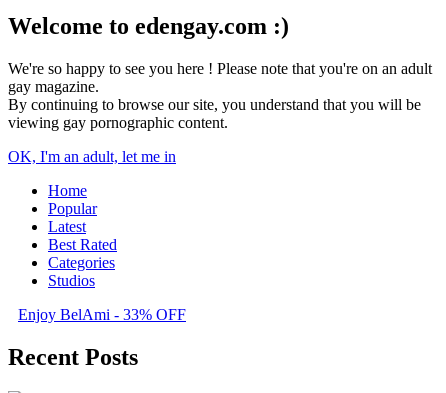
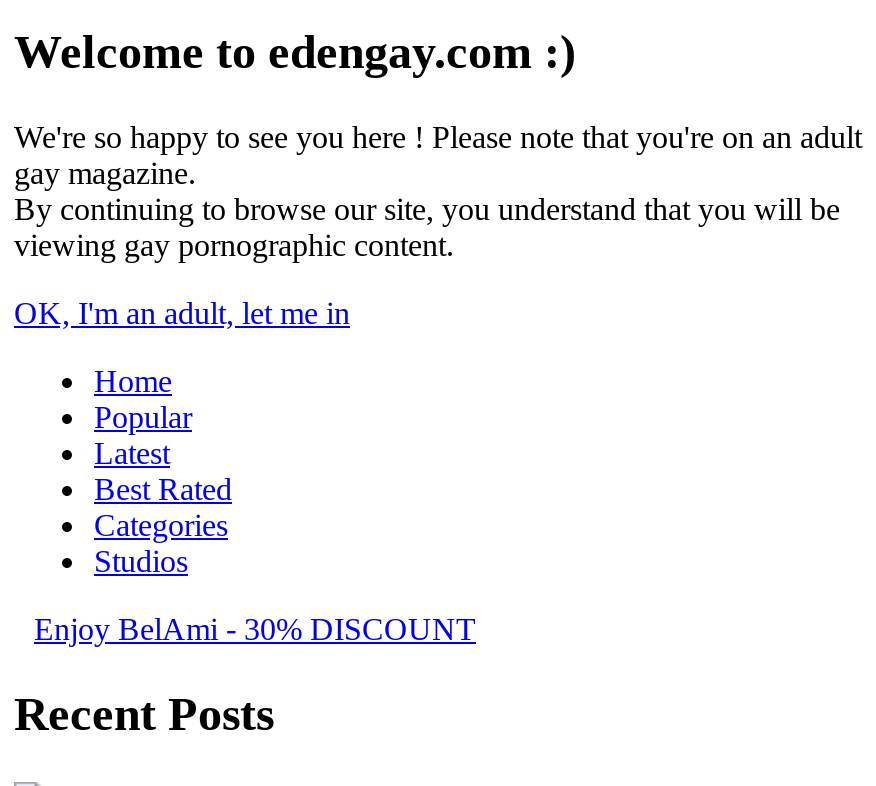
[18,306,186,323] Enjoy BelAmi - 33% OFF -> [34,612,476,646] Enjoy BelAmi - 30% DISCOUNT

